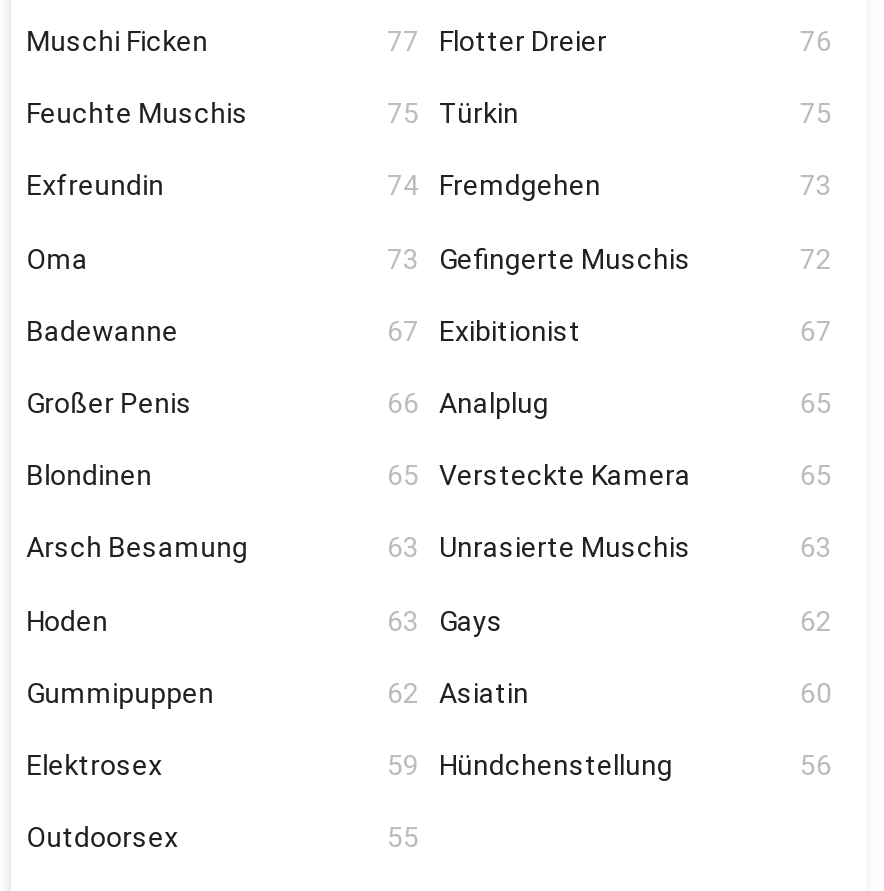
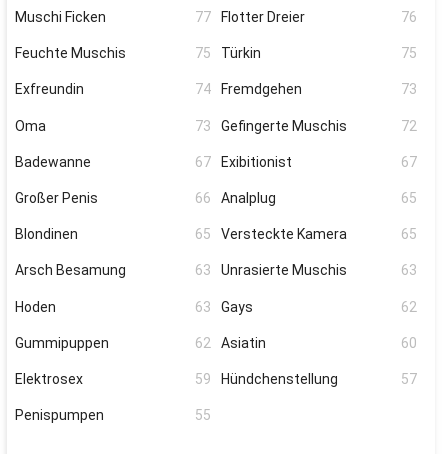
[800,749,832,781] 56 -> [401,371,417,387] 57
[26,821,178,853] Outdoorsex -> [15,407,104,423] Penispumpen

